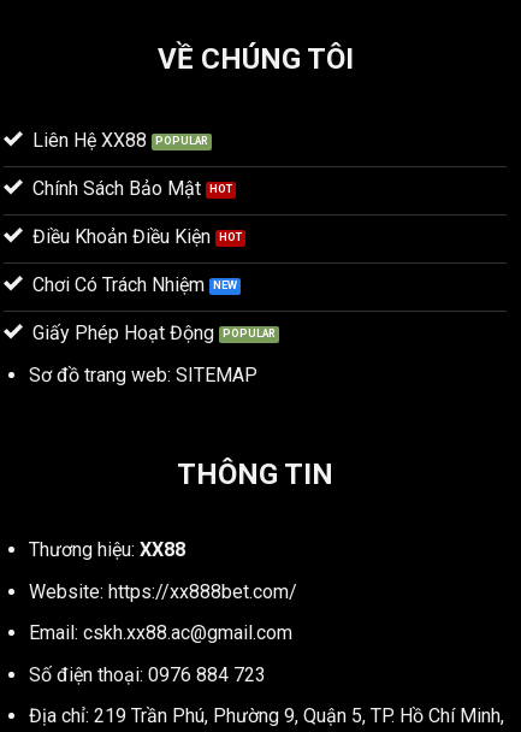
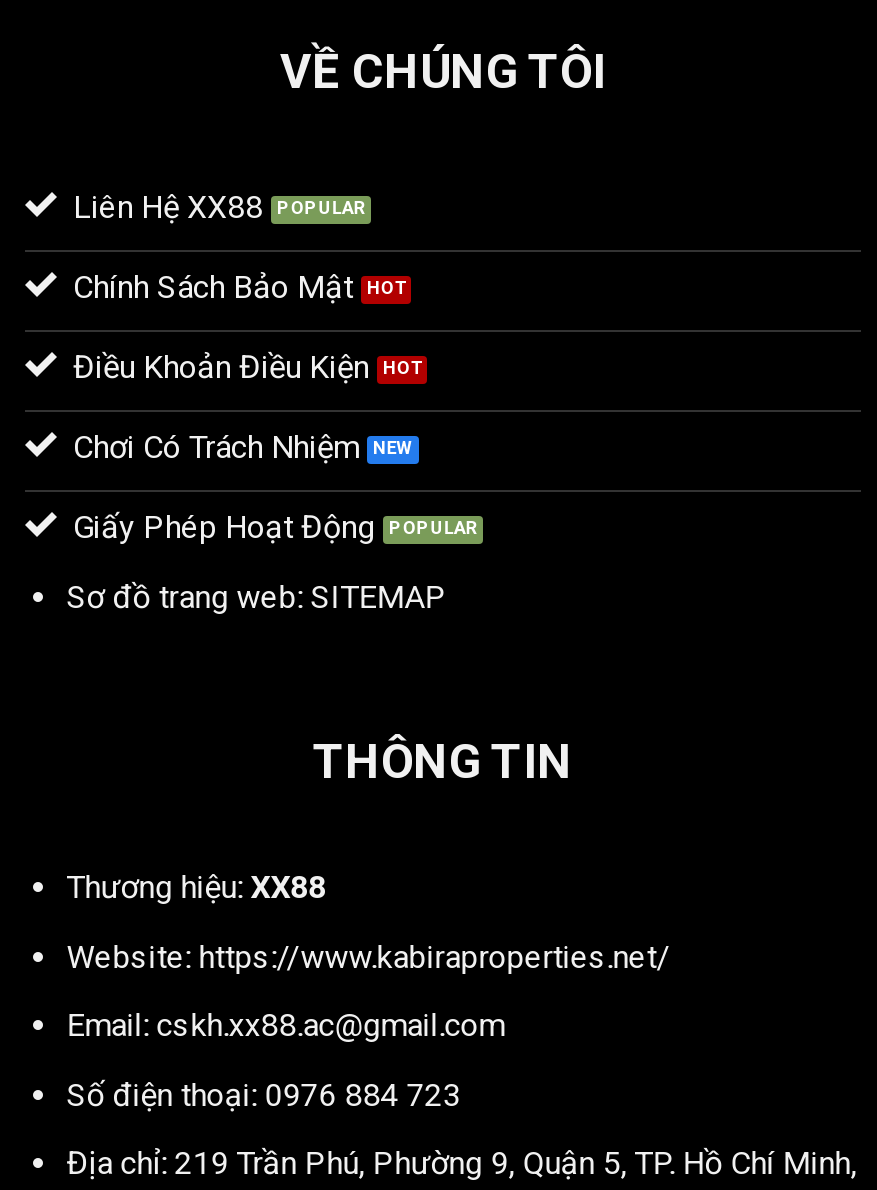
[29,580,297,603] Website: https://xx888bet.com/ -> [67,937,671,975] Website: https://www.kabiraproperties.net/

